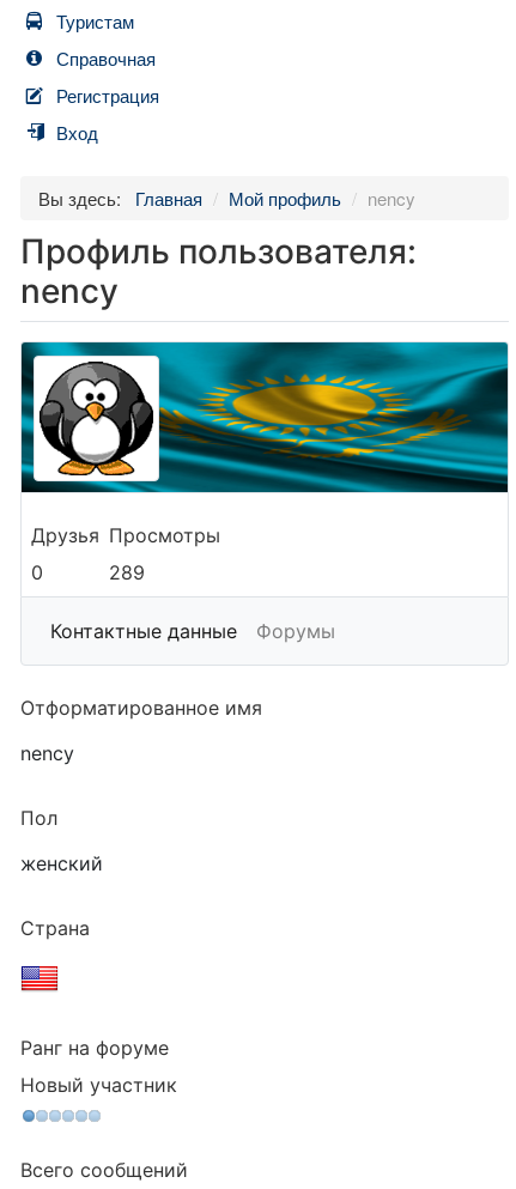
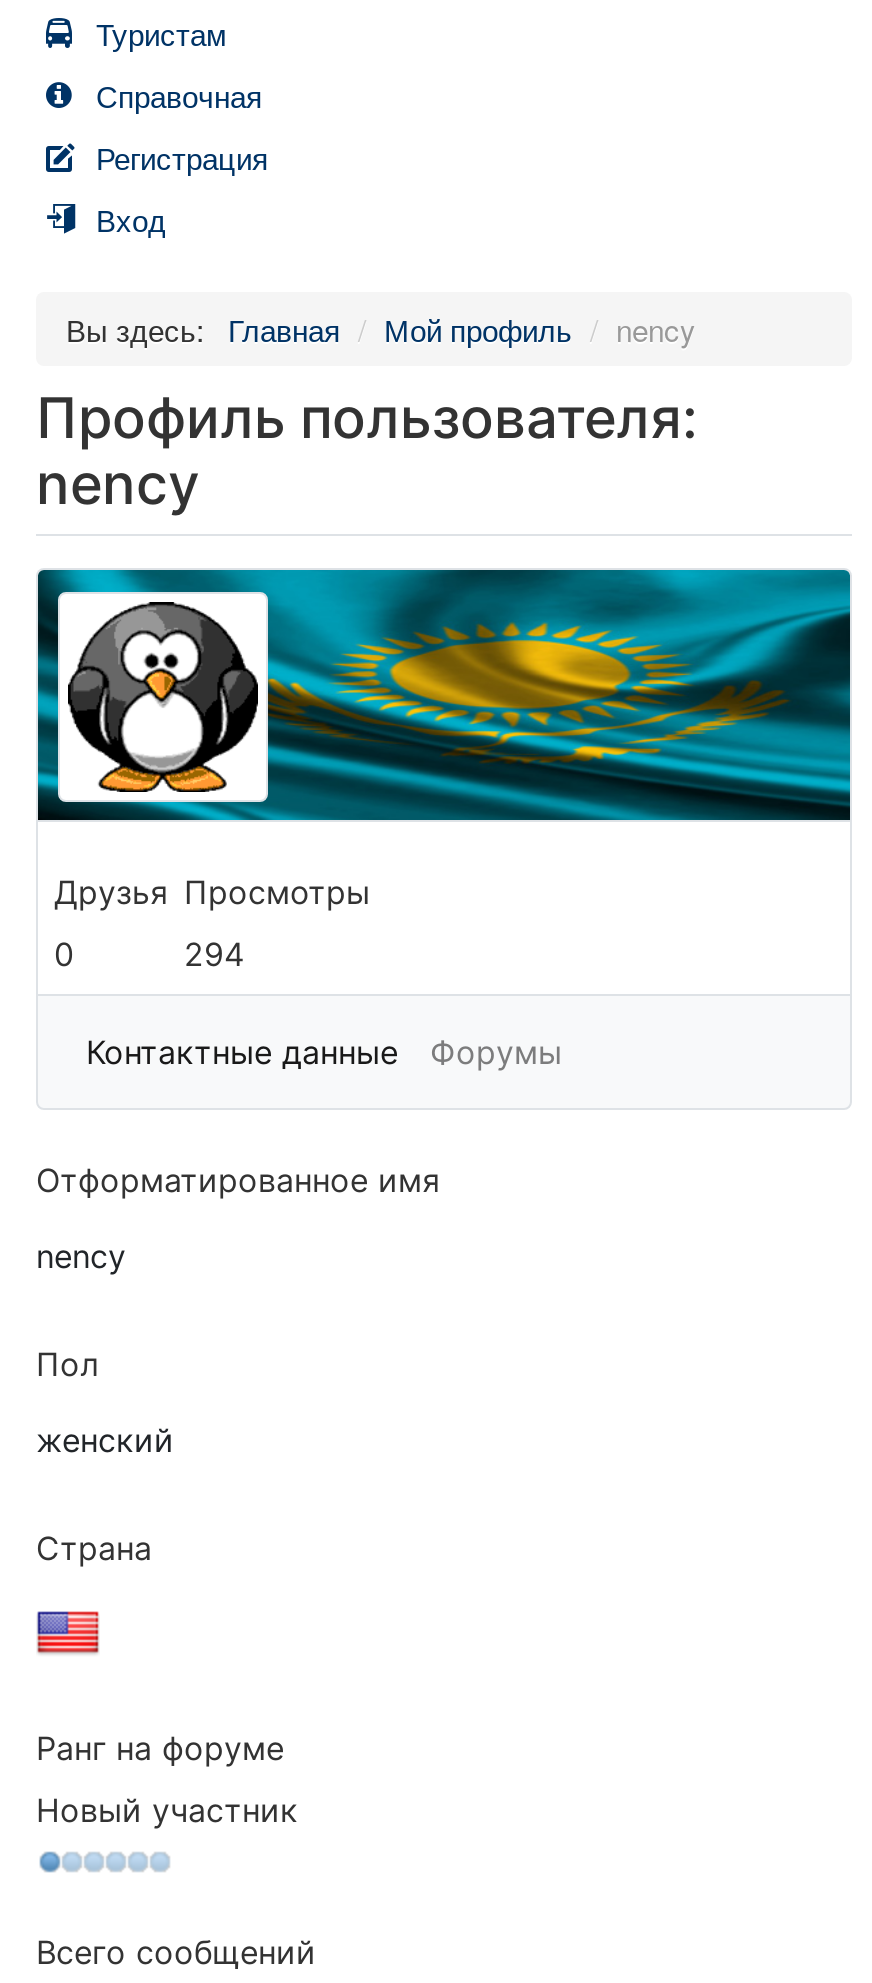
[109,560,145,584] 289 -> [184,934,244,974] 294

